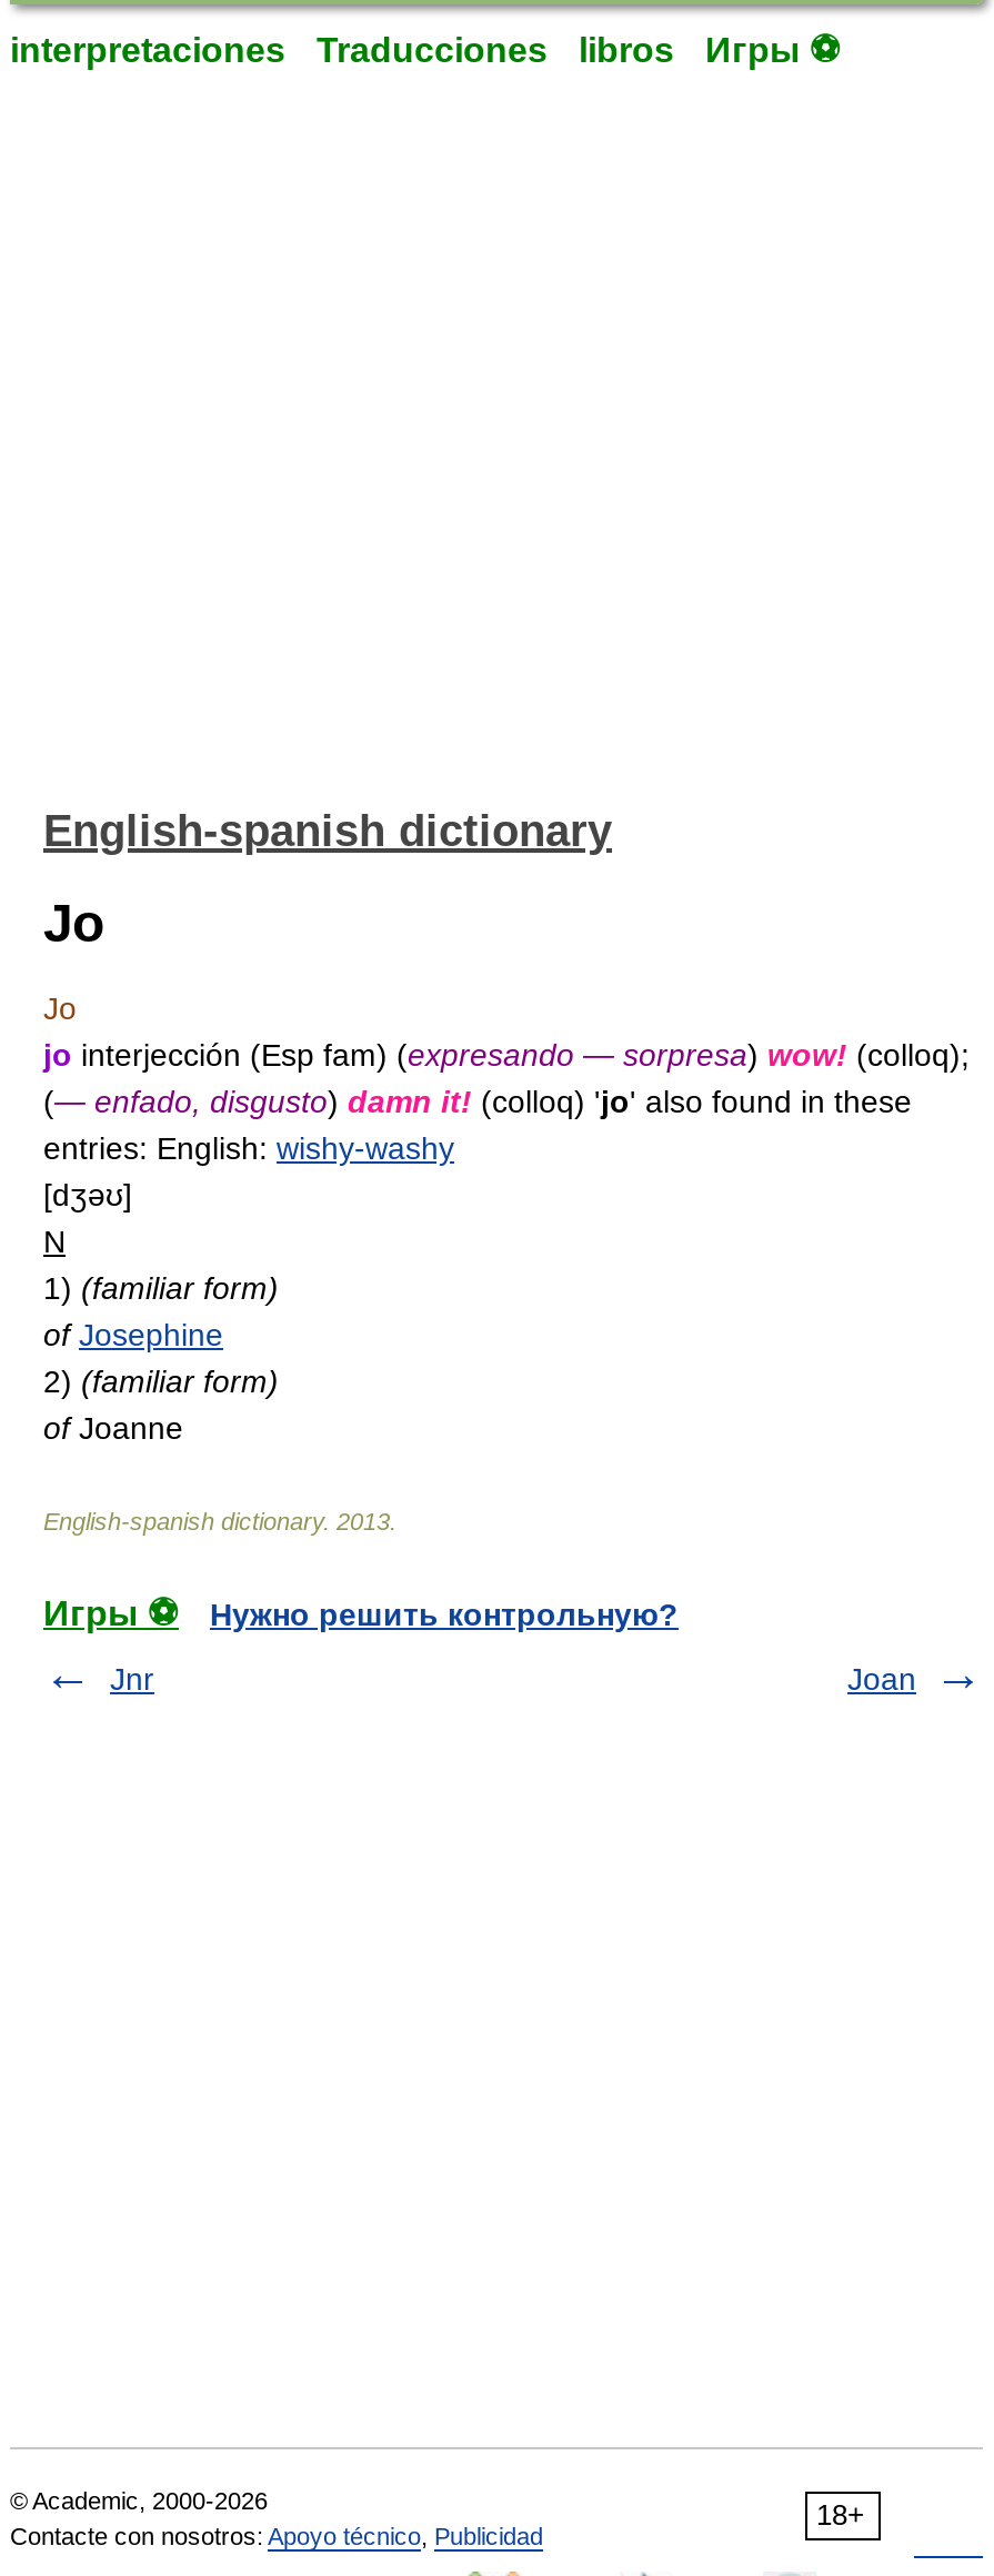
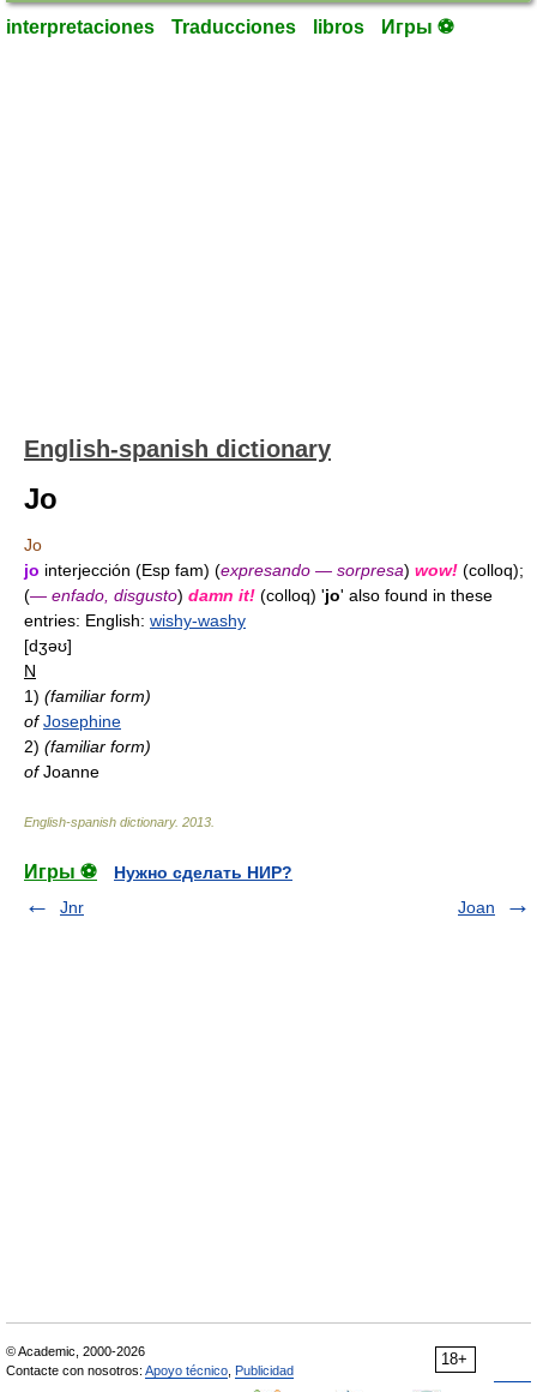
[210,1597,679,1632] Нужно решить контрольную? -> [114,863,292,882] Нужно сделать НИР?

